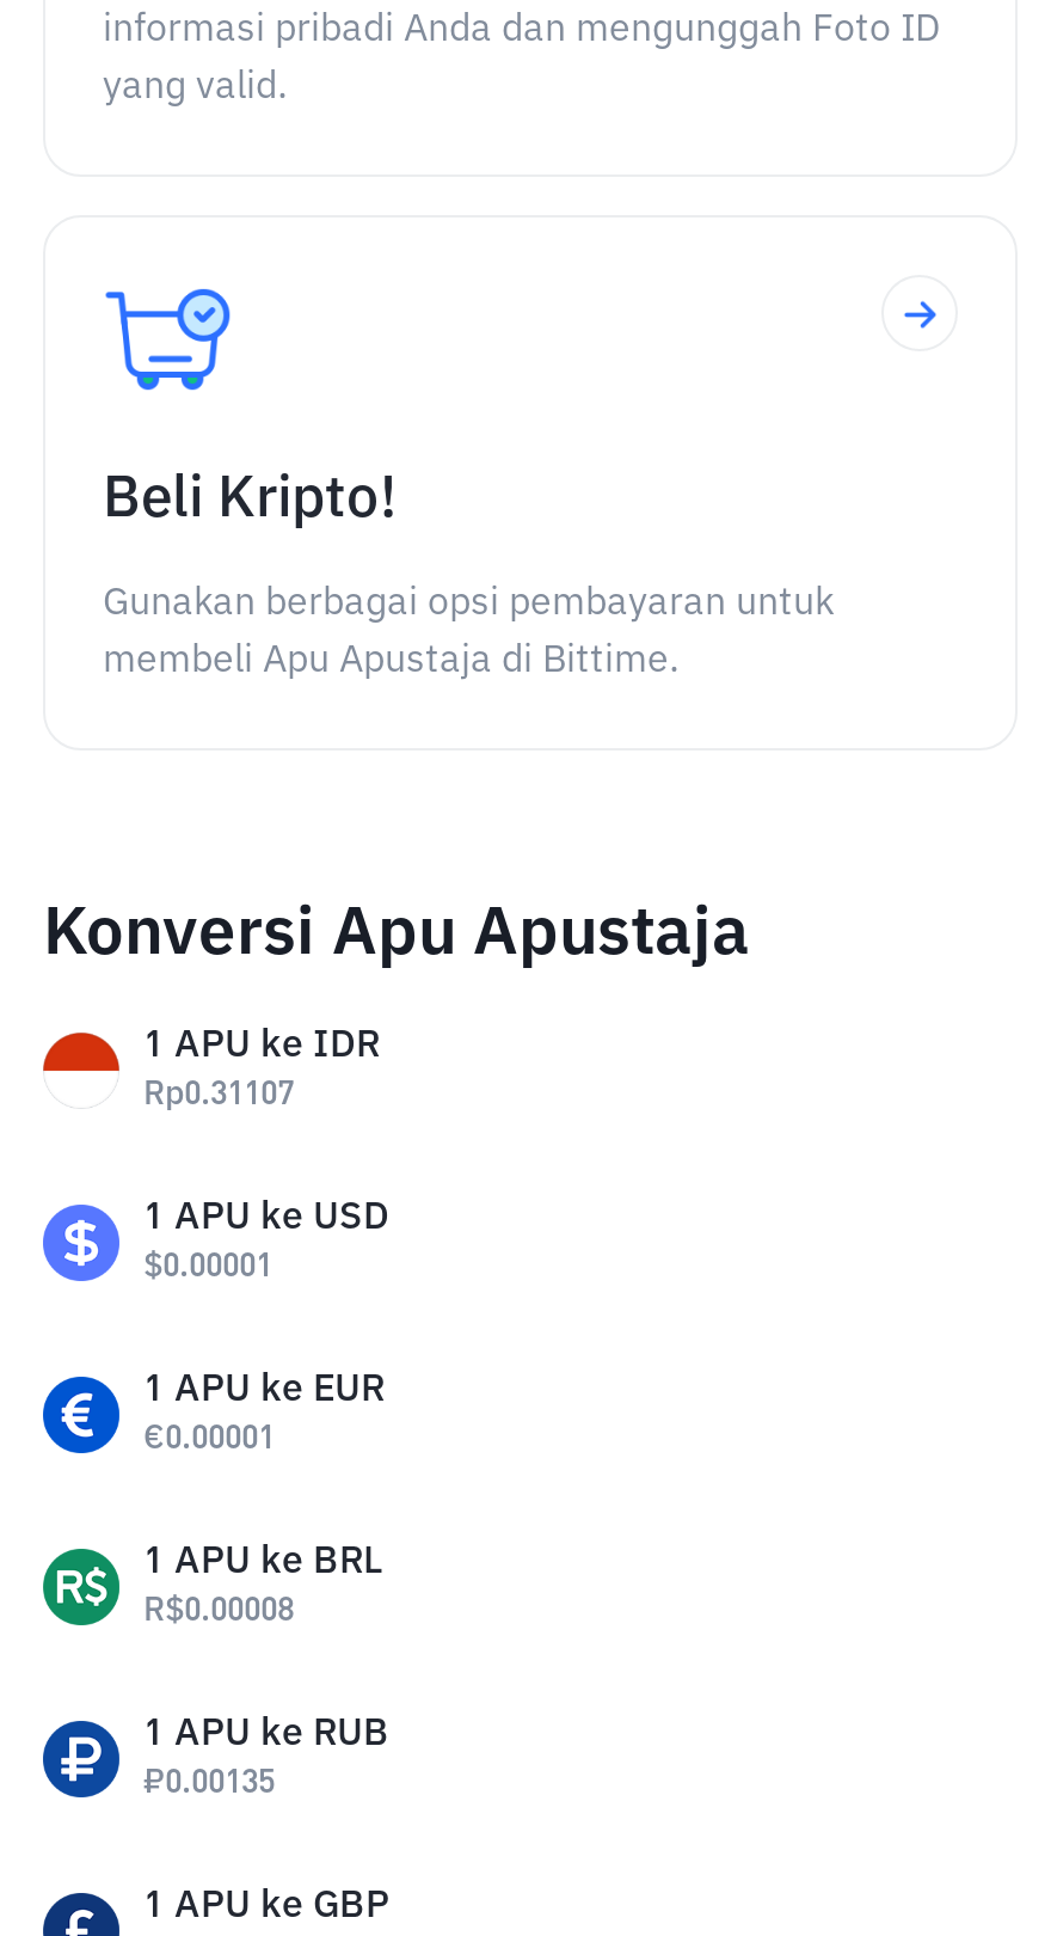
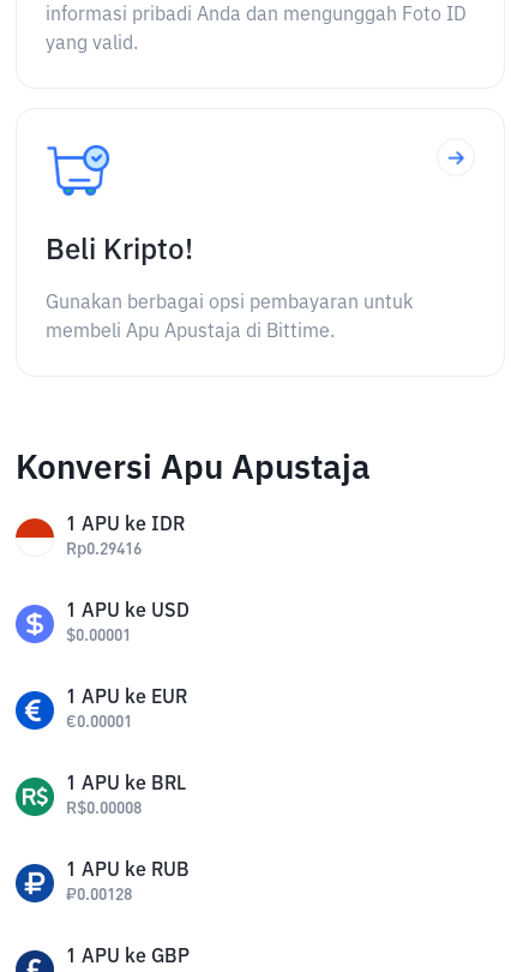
[143,1078,294,1111] Rp0.31107 -> [66,541,142,558] Rp0.29416
[143,1766,275,1800] ₽0.00135 -> [66,887,132,904] ₽0.00128

